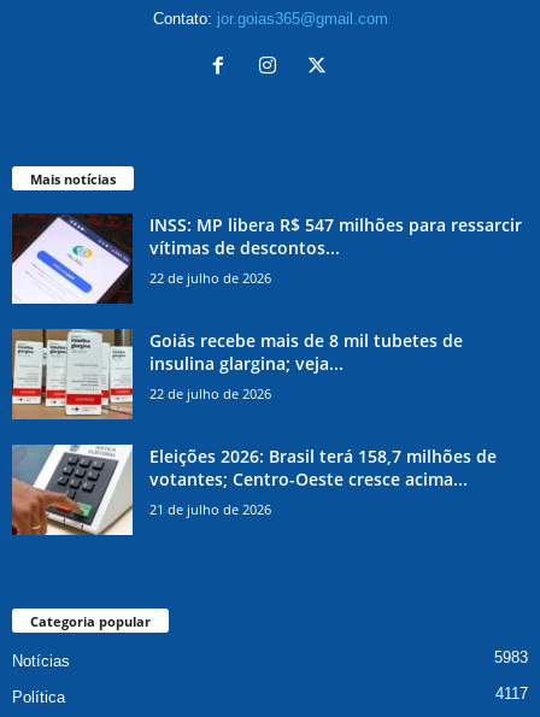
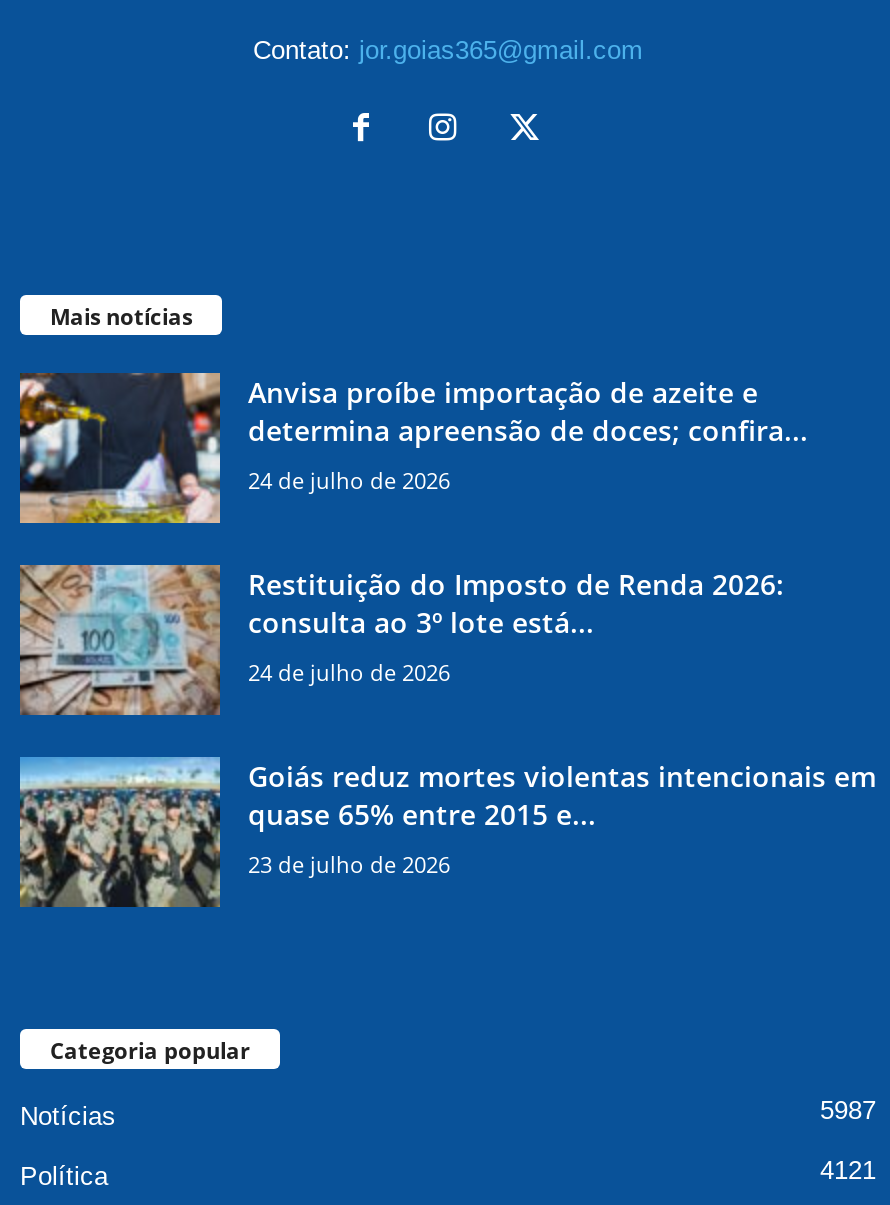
[11,212,522,305] [image] | INSS: MP libera R$ 547 milhões para ressarcir | vítimas de descontos... | 22 de julho de 2026 -> [18,371,808,525] [image] | Anvisa proíbe importação de azeite e | determina apreensão de doces; confira... | 24 de julho de 2026
[11,328,463,419] [image] | Goiás recebe mais de 8 mil tubetes de | insulina glargina; veja... | 22 de julho de 2026 -> [18,563,784,715] [image] | Restituição do Imposto de Renda 2026: | consulta ao 3º lote está... | 24 de julho de 2026
[11,445,497,536] [image] | Eleições 2026: Brasil terá 158,7 milhões de | votantes; Centro-Oeste cresce acima... | 21 de julho de 2026 -> [18,757,876,909] [image] | Goiás reduz mortes violentas intencionais em | quase 65% entre 2015 e... | 23 de julho de 2026
[494,649,528,667] 5983 -> [820,1095,876,1125] 5987
[495,685,528,703] 4117 -> [820,1155,876,1185] 4121

